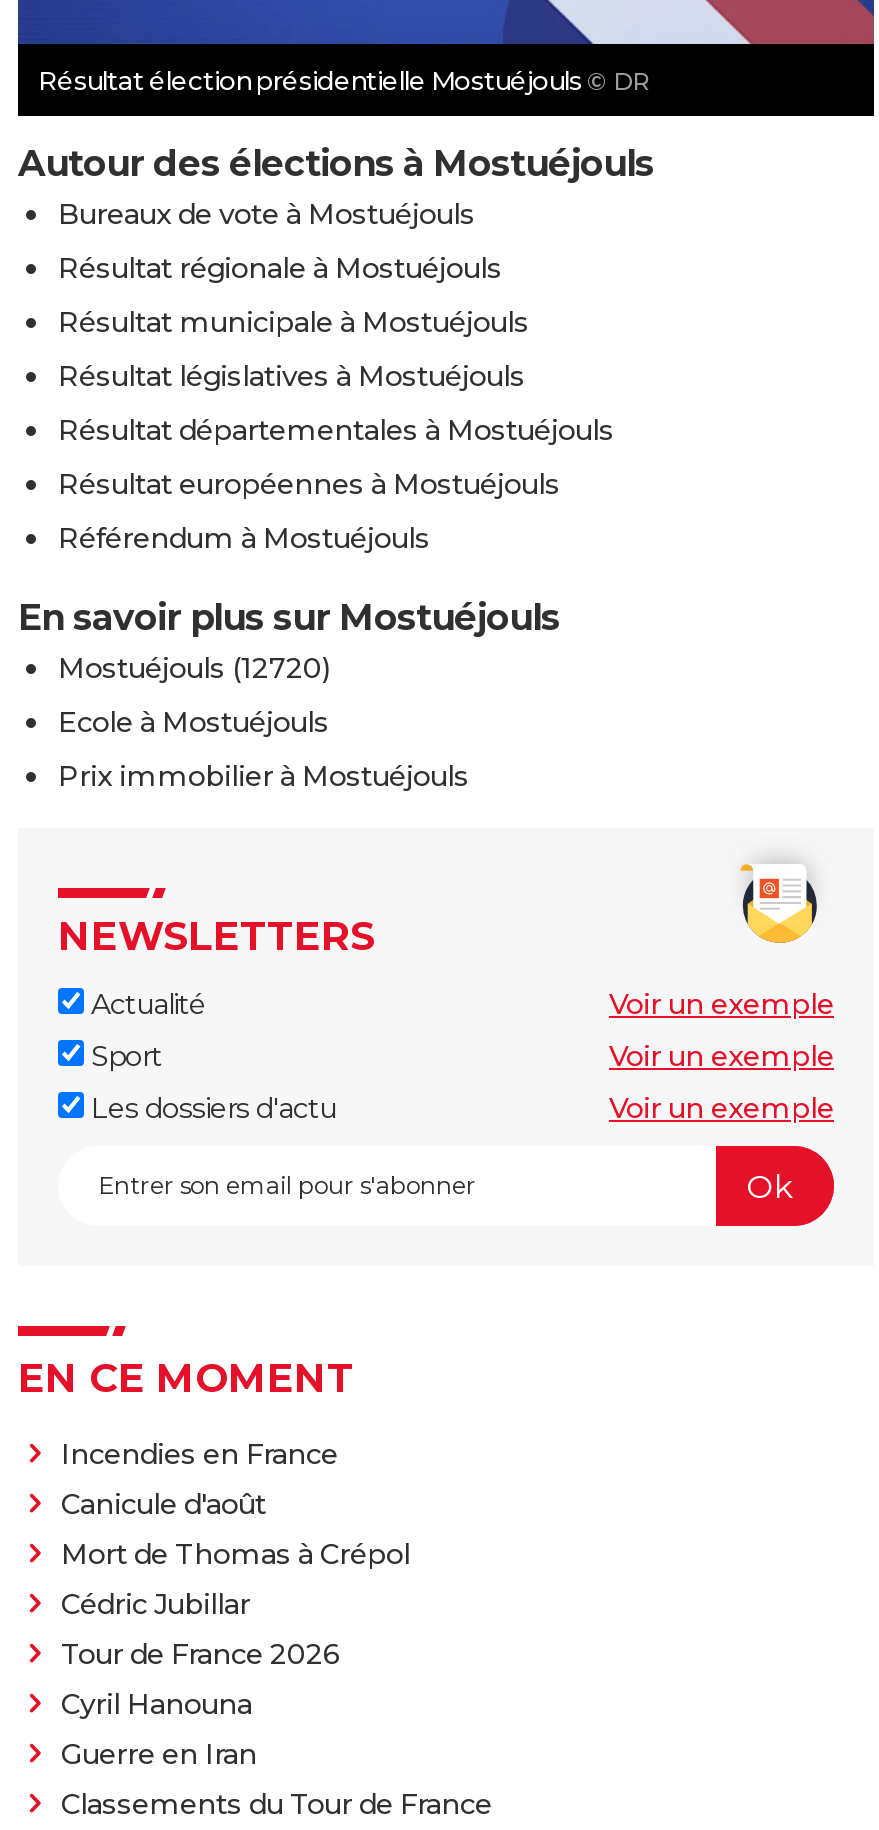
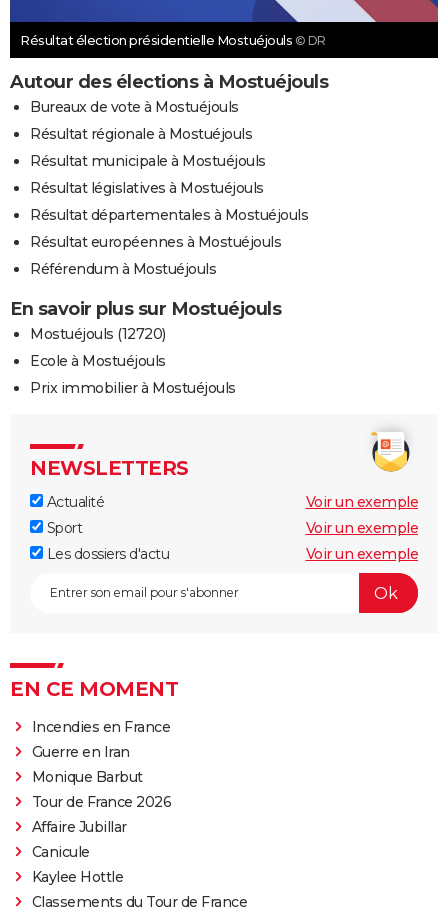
[61,1487,410,1723] Canicule d'août | Mort de Thomas à Crépol | Cédric Jubillar | Cyril Hanouna -> none
moved [61,1637,340,1673] -> [31,793,171,811]: Tour de France 2026
moved [61,1737,257,1773] -> [31,743,129,761]: Guerre en Iran
none -> [31,768,142,886] Monique Barbut | Affaire Jubillar | Canicule | Kaylee Hottle

